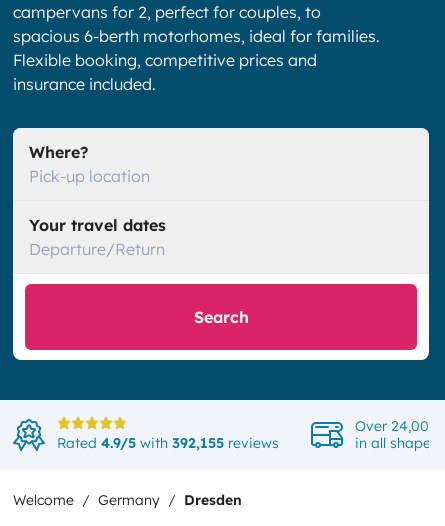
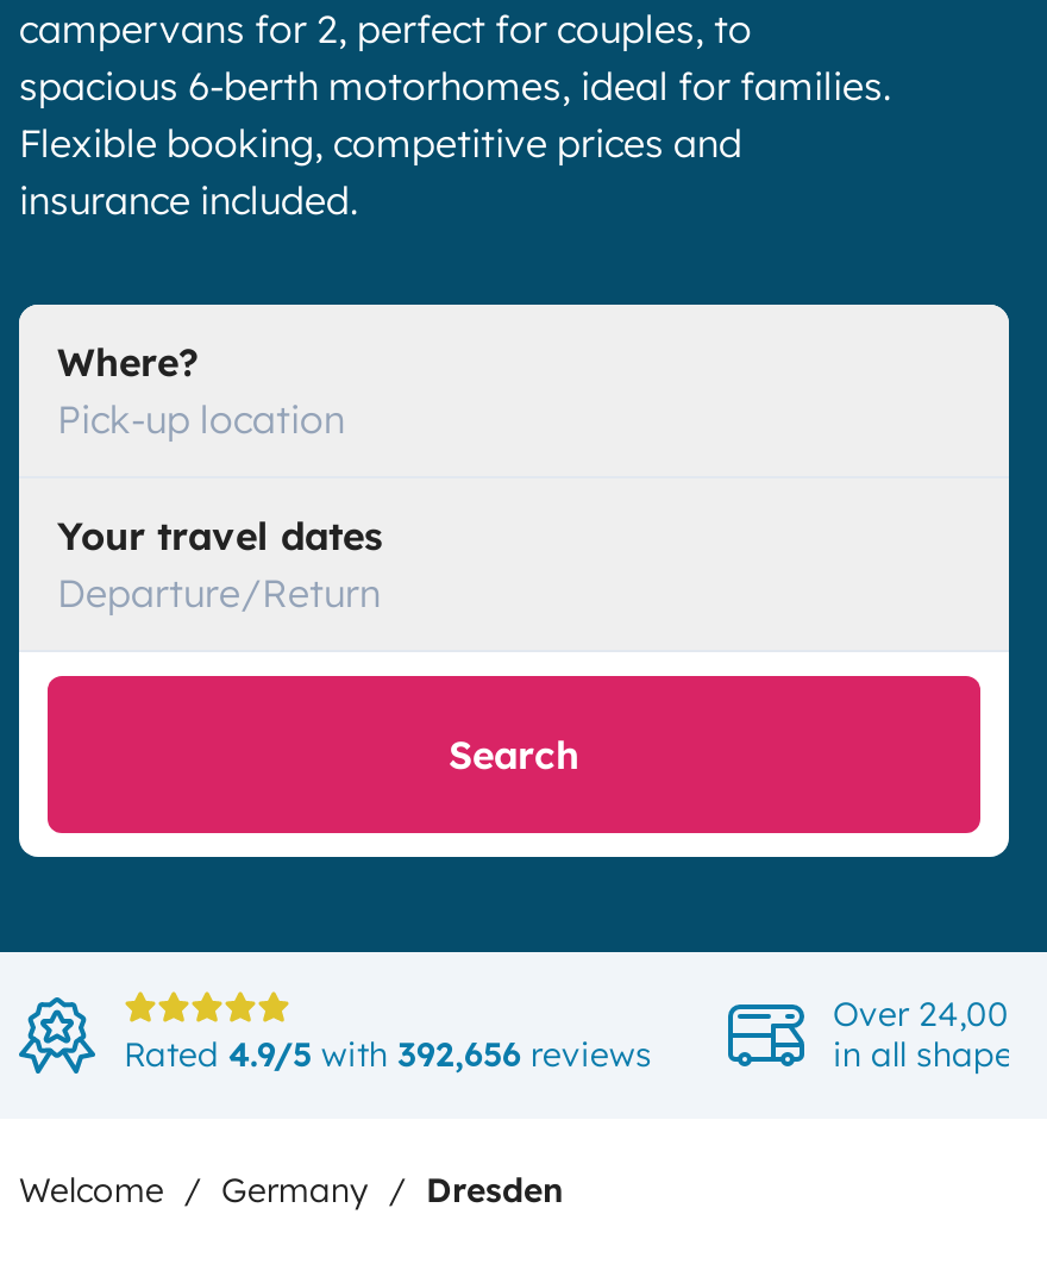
[57,434,279,452] Rated 4.9/5 with 392,155 reviews -> [124,1033,652,1076] Rated 4.9/5 with 392,656 reviews

